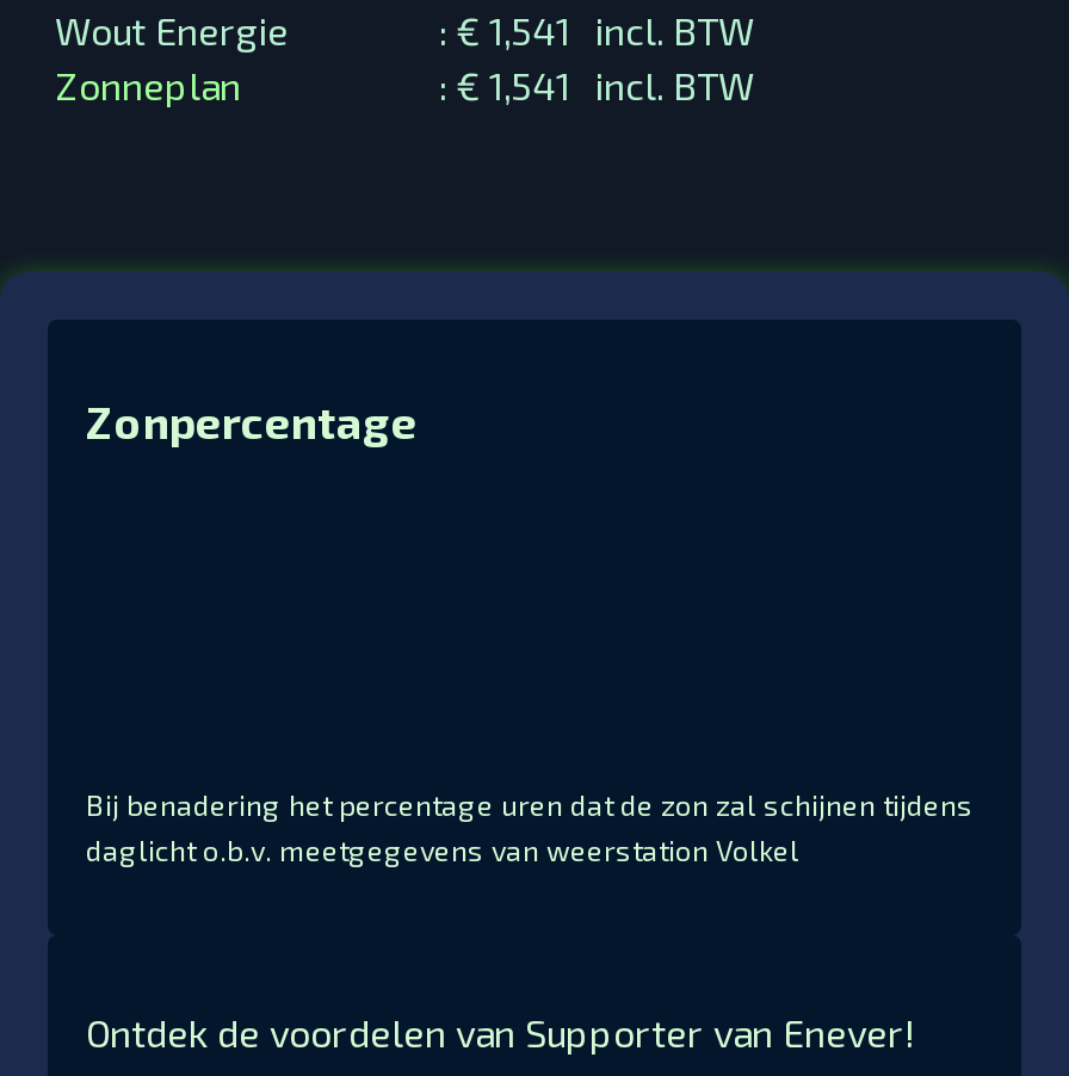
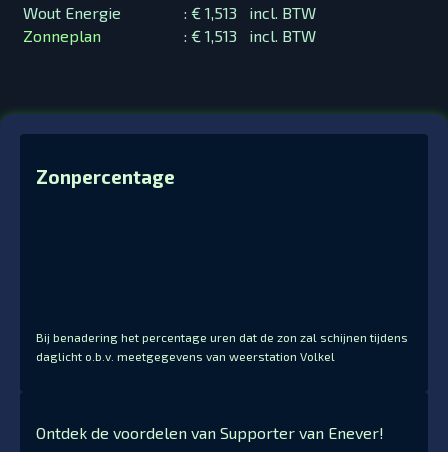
[439,8,754,53] : € 1,541 incl. BTW -> [184,3,316,22] : € 1,513 | incl. BTW
[439,63,754,108] : € 1,541 incl. BTW -> [184,26,316,45] : € 1,513 | incl. BTW

